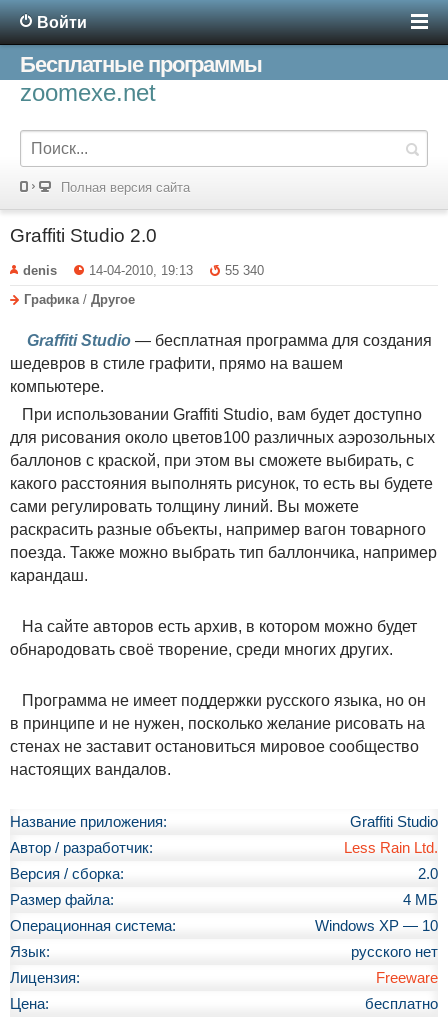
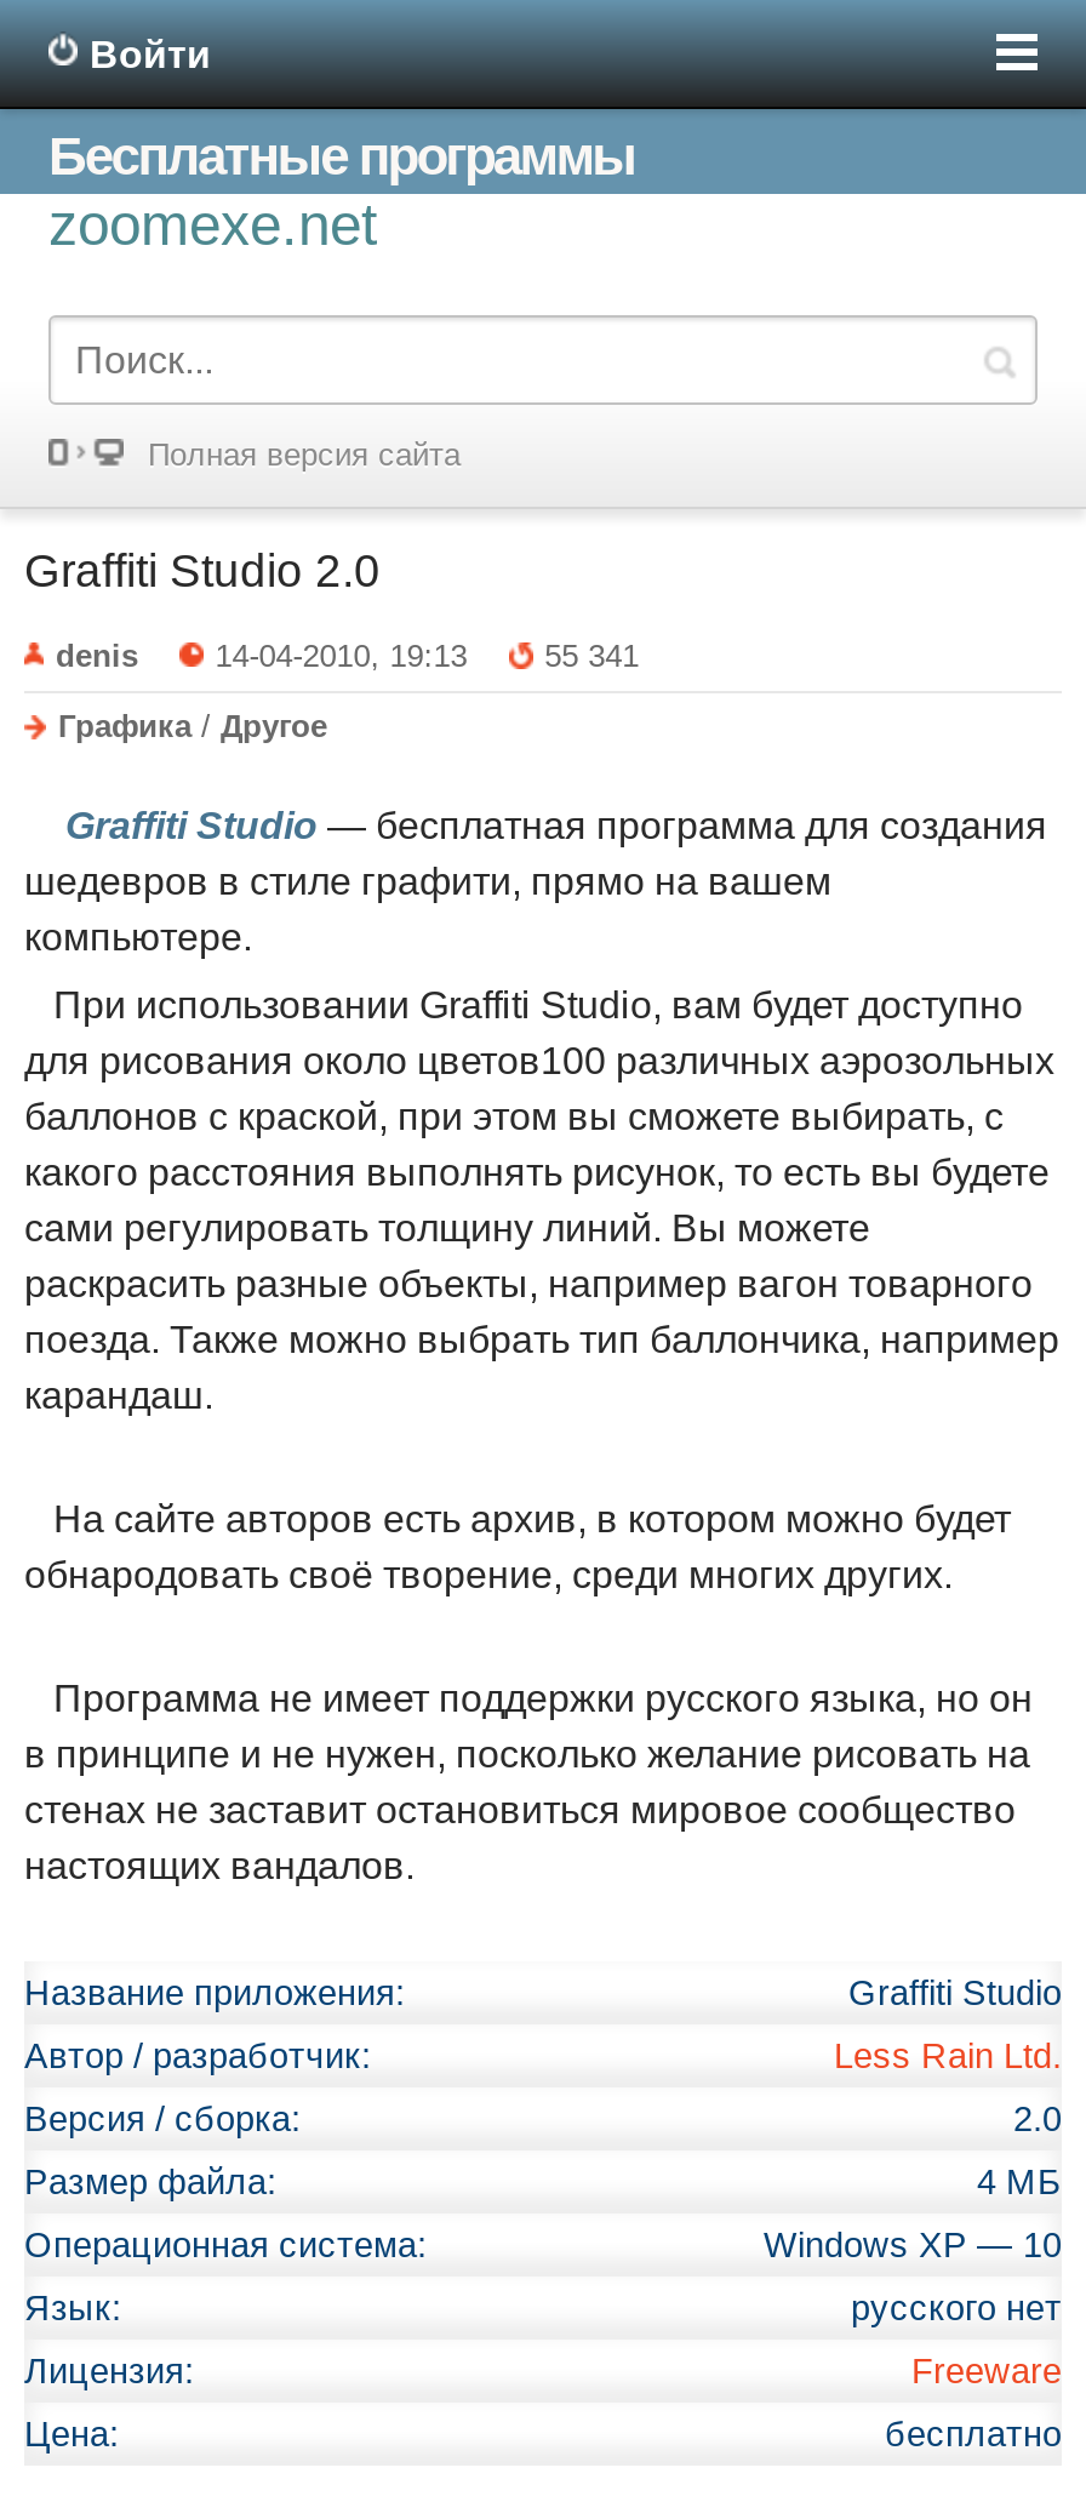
[225,262,264,277] 55 340 -> [544,636,639,673] 55 341

